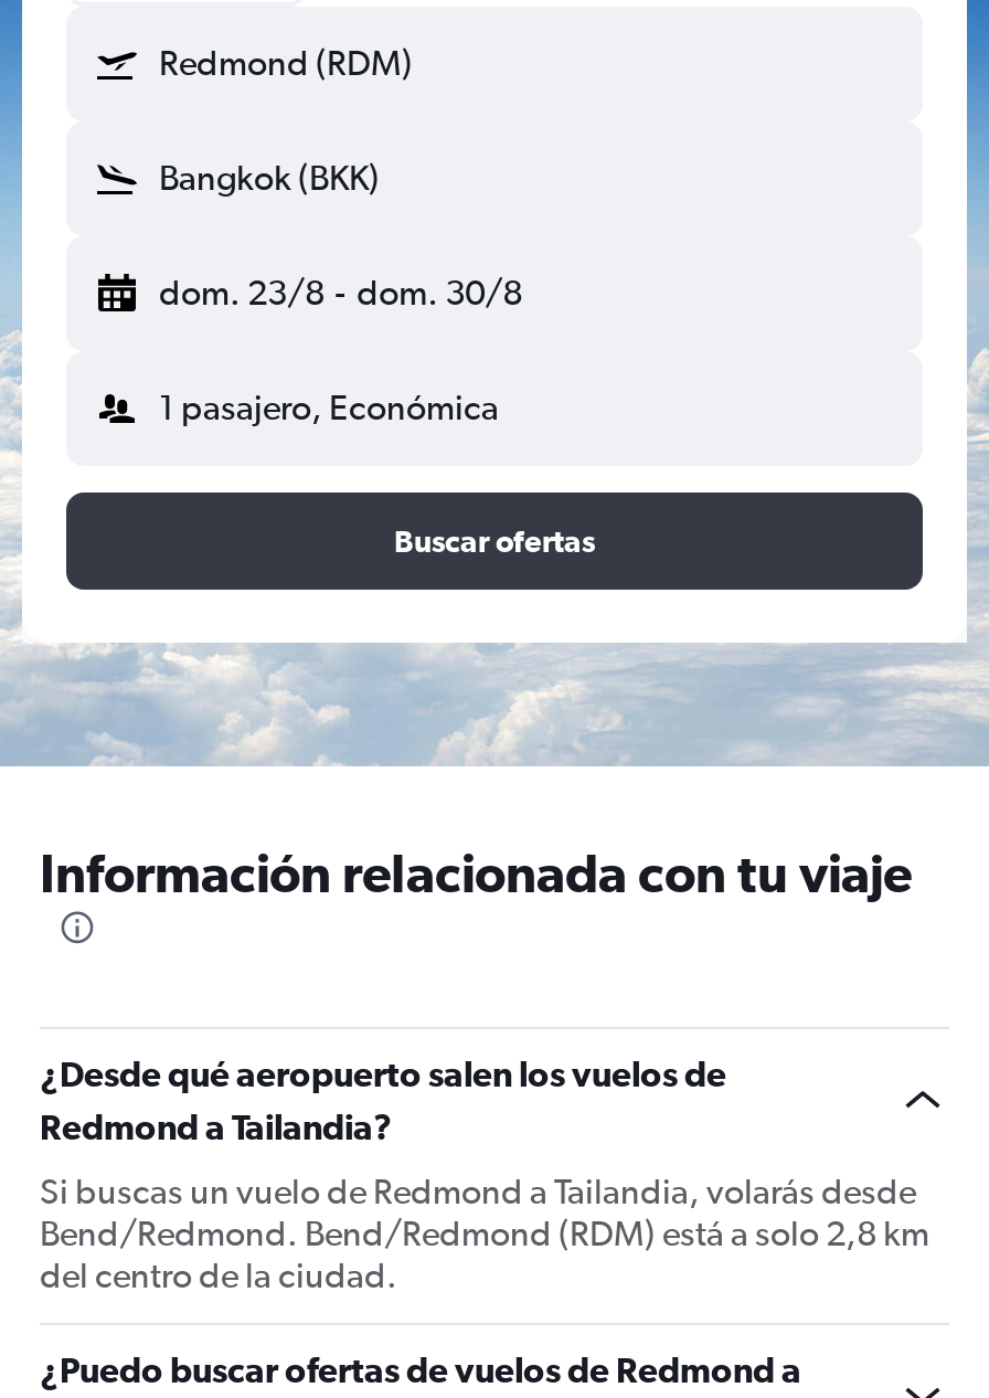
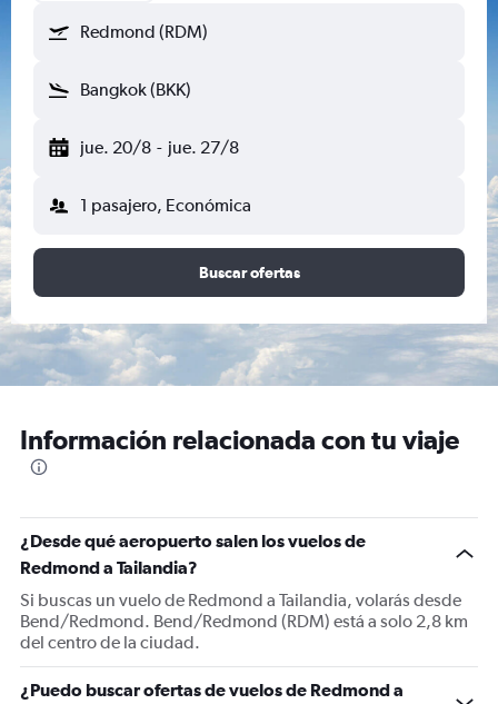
[159,272,522,314] dom. 23/8 - dom. 30/8 -> [80,137,239,158] jue. 20/8 - jue. 27/8

